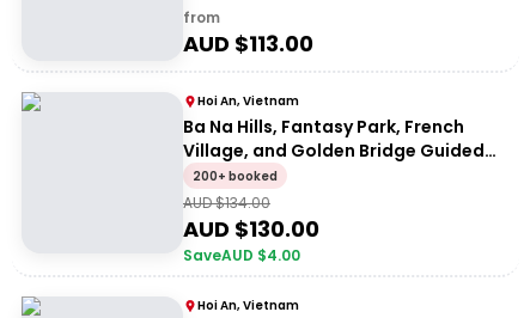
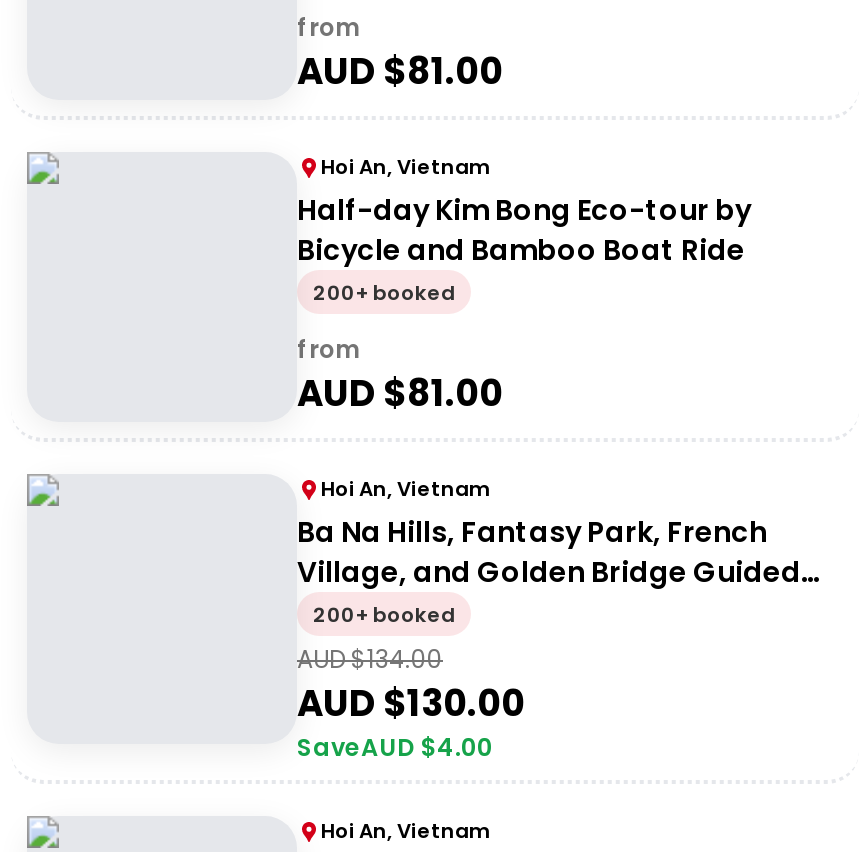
[183,29,313,59] AUD $113.00 -> [297,46,751,418] AUD $81.00 | Hoi An, Vietnam | Half-day Kim Bong Eco-tour by | Bicycle and Bamboo Boat Ride | 200+ booked | from | AUD $81.00

